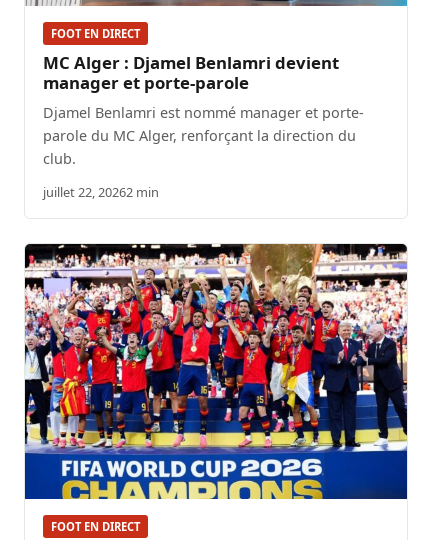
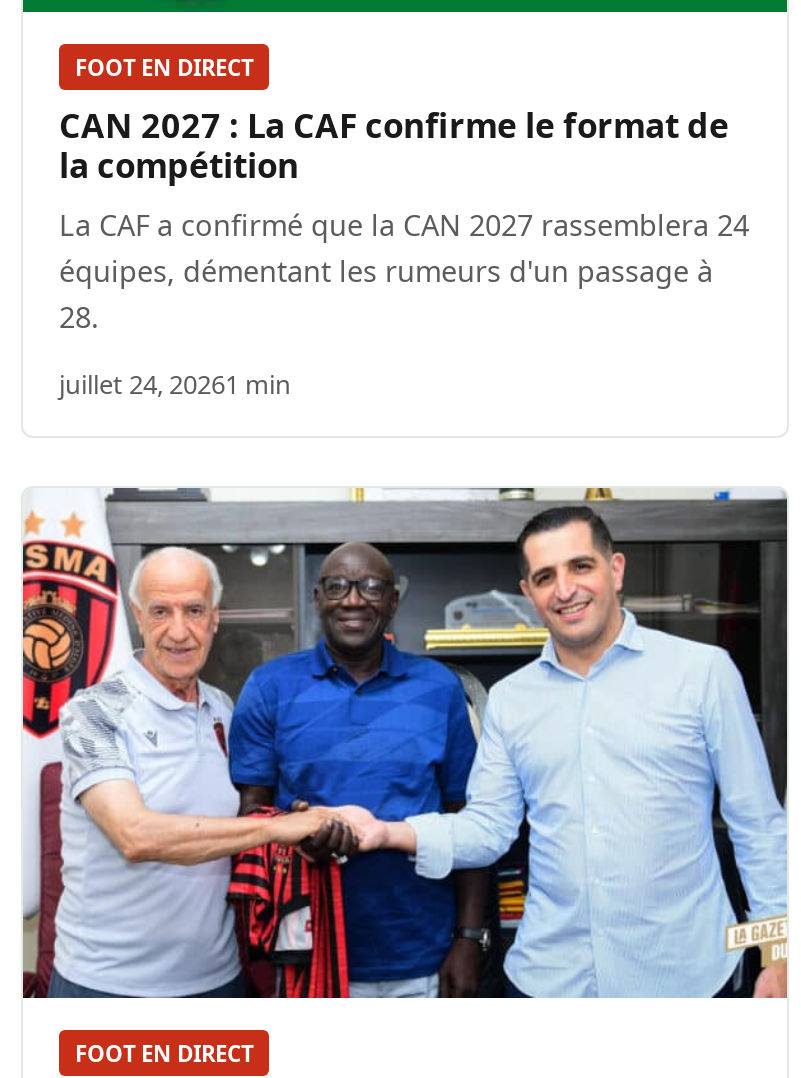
[43,51,364,168] MC Alger : Djamel Benlamri devient | manager et porte-parole | Djamel Benlamri est nommé manager et porte- | parole du MC Alger, renforçant la direction du | club. -> [59,103,749,337] CAN 2027 : La CAF confirme le format de | la compétition | La CAF a confirmé que la CAN 2027 rassemblera 24 | équipes, démentant les rumeurs d'un passage à | 28.
[43,183,159,201] juillet 22, 20262 min -> [59,367,291,403] juillet 24, 20261 min
[24,243,408,500] [image] -> [21,486,789,1000] [image]

